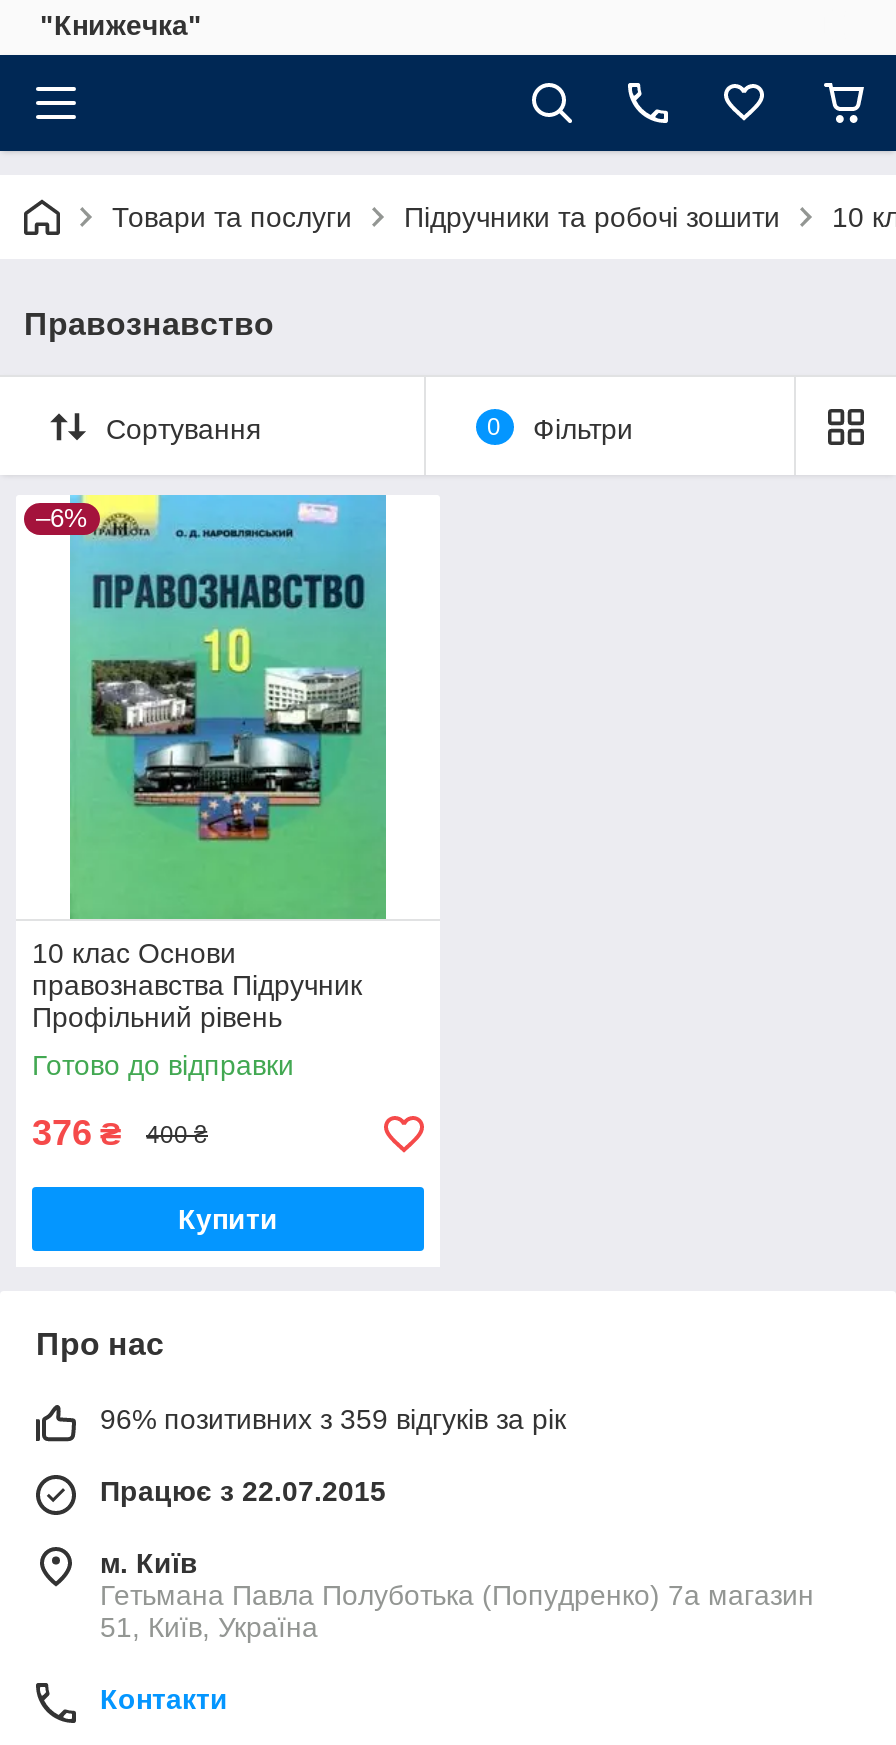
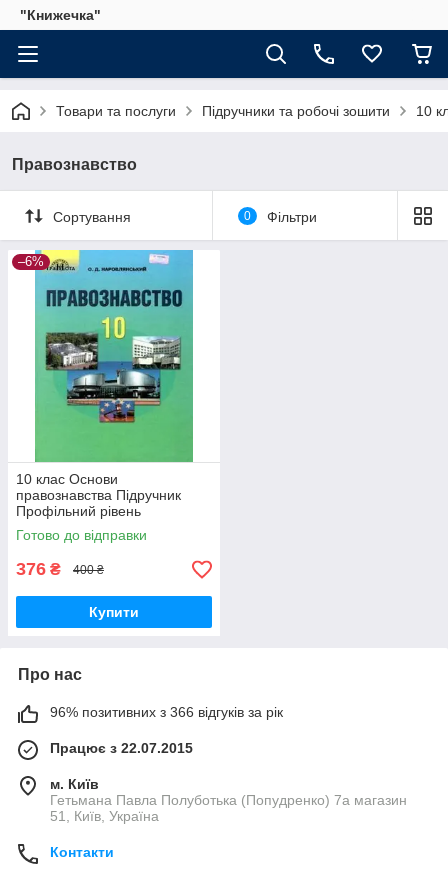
[100,1403,566,1435] 96% позитивних з 359 відгуків за рік -> [50,704,283,720] 96% позитивних з 366 відгуків за рік

